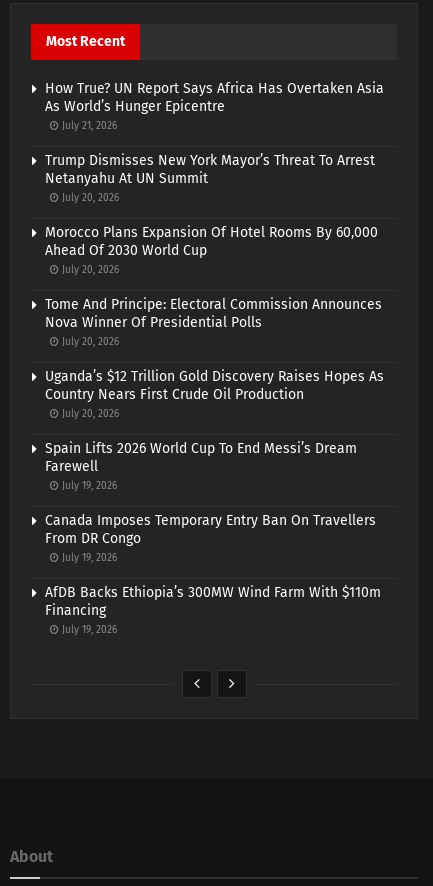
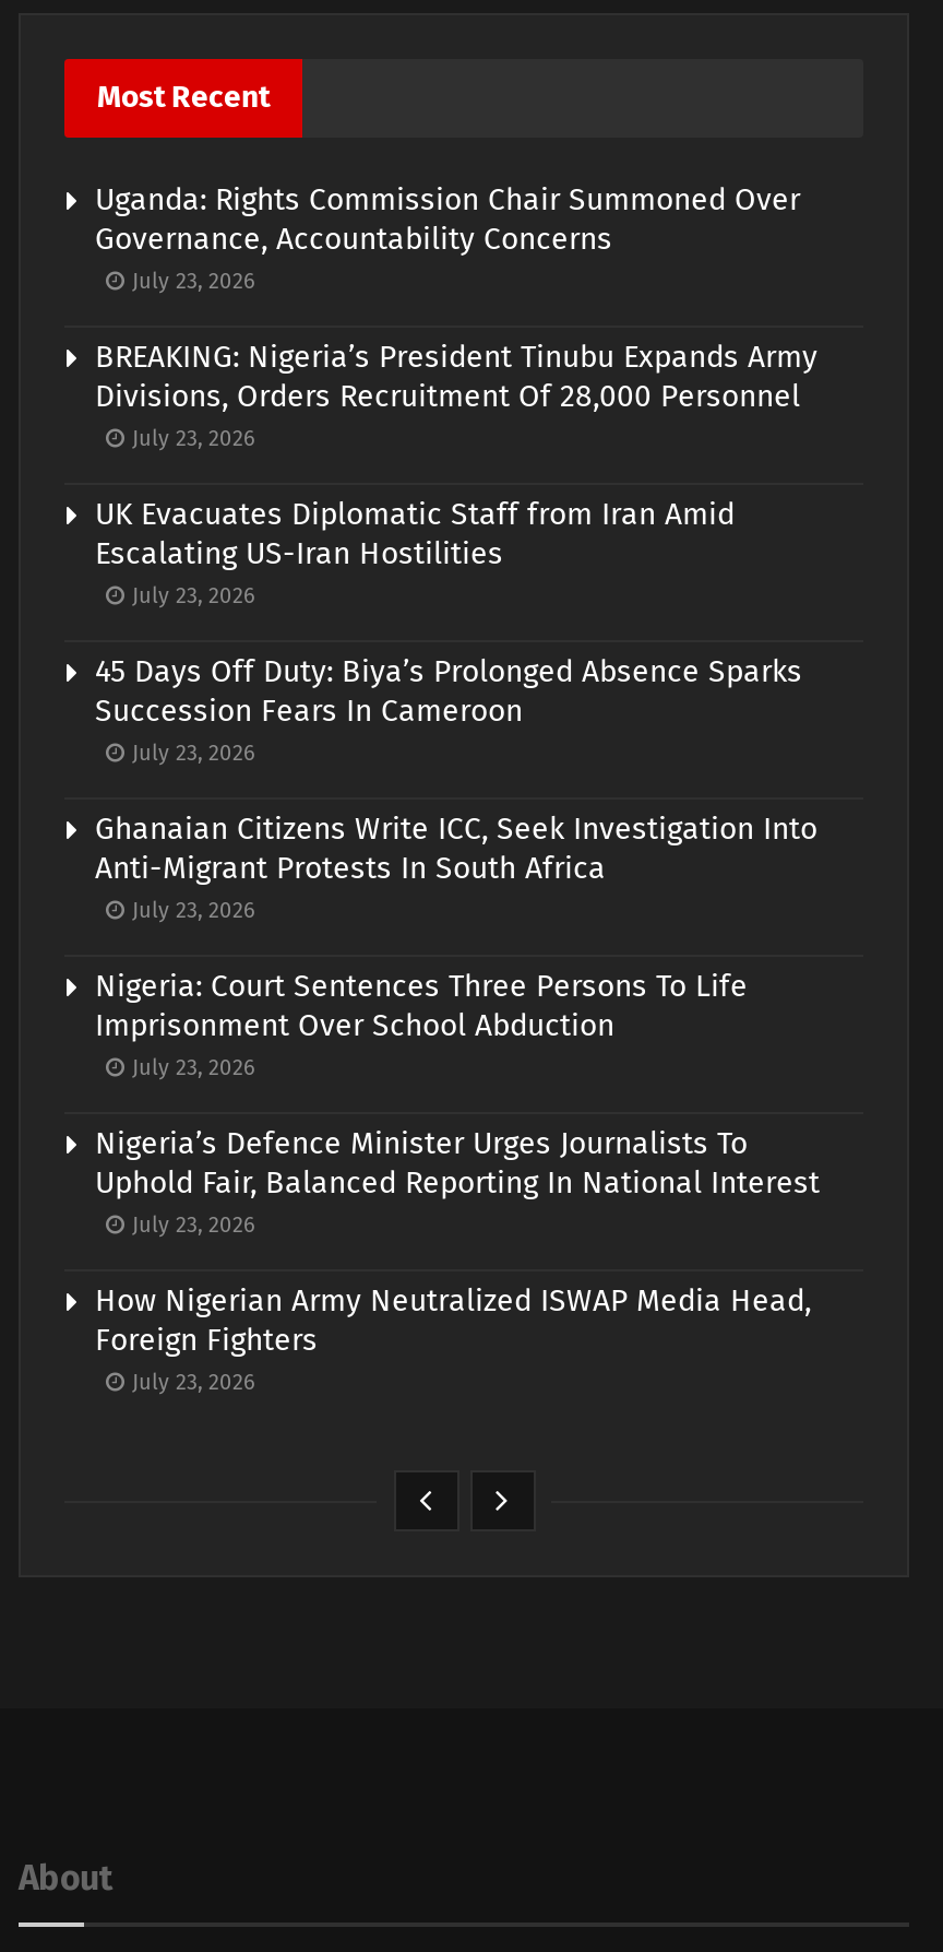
[45,80,384,132] How True? UN Report Says Africa Has Overtaken Asia | As World’s Hunger Epicentre | July 21, 2026 -> [95,182,800,296] Uganda: Rights Commission Chair Summoned Over | Governance, Accountability Concerns | July 23, 2026
[45,152,375,204] Trump Dismisses New York Mayor’s Threat To Arrest | Netanyahu At UN Summit | July 20, 2026 -> [95,340,817,453] BREAKING: Nigeria’s President Tinubu Expands Army | Divisions, Orders Recruitment Of 28,000 Personnel | July 23, 2026
[45,224,378,276] Morocco Plans Expansion Of Hotel Rooms By 60,000 | Ahead Of 2030 World Cup | July 20, 2026 -> [95,497,735,611] UK Evacuates Diplomatic Staff from Iran Amid | Escalating US-Iran Hostilities | July 23, 2026
[45,296,382,348] Tome And Principe: Electoral Commission Announces | Nova Winner Of Presidential Polls | July 20, 2026 -> [95,654,802,768] 45 Days Off Duty: Biya’s Prolonged Absence Sparks | Succession Fears In Cameroon | July 23, 2026
[45,368,384,420] Uganda’s $12 Trillion Gold Discovery Raises Hopes As | Country Nears First Crude Oil Production | July 20, 2026 -> [95,812,817,925] Ghanaian Citizens Write ICC, Seek Investigation Into | Anti-Migrant Protests In South Africa | July 23, 2026
[45,440,357,492] Spain Lifts 2026 World Cup To End Messi’s Dream | Farewell | July 19, 2026 -> [95,969,748,1083] Nigeria: Court Sentences Three Persons To Life | Imprisonment Over School Abduction | July 23, 2026
[45,512,376,564] Canada Imposes Temporary Entry Ban On Travellers | From DR Congo | July 19, 2026 -> [95,1126,820,1240] Nigeria’s Defence Minister Urges Journalists To | Uphold Fair, Balanced Reporting In National Interest | July 23, 2026
[45,584,381,636] AfDB Backs Ethiopia’s 300MW Wind Farm With $110m | Financing | July 19, 2026 -> [95,1283,811,1397] How Nigerian Army Neutralized ISWAP Media Head, | Foreign Fighters | July 23, 2026

